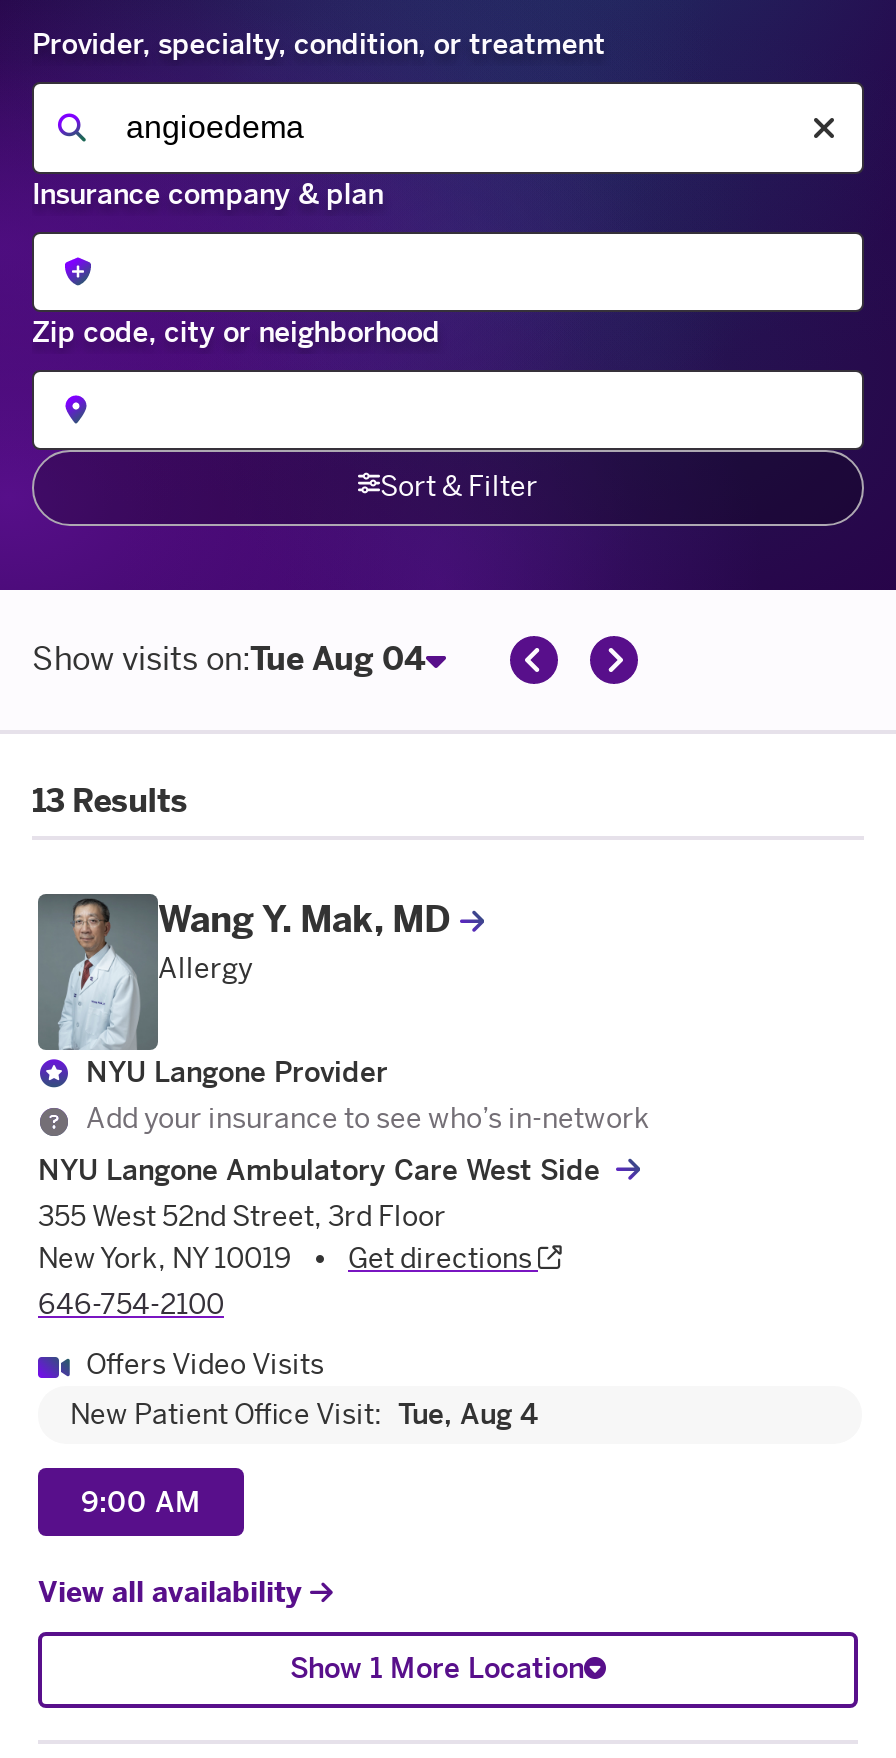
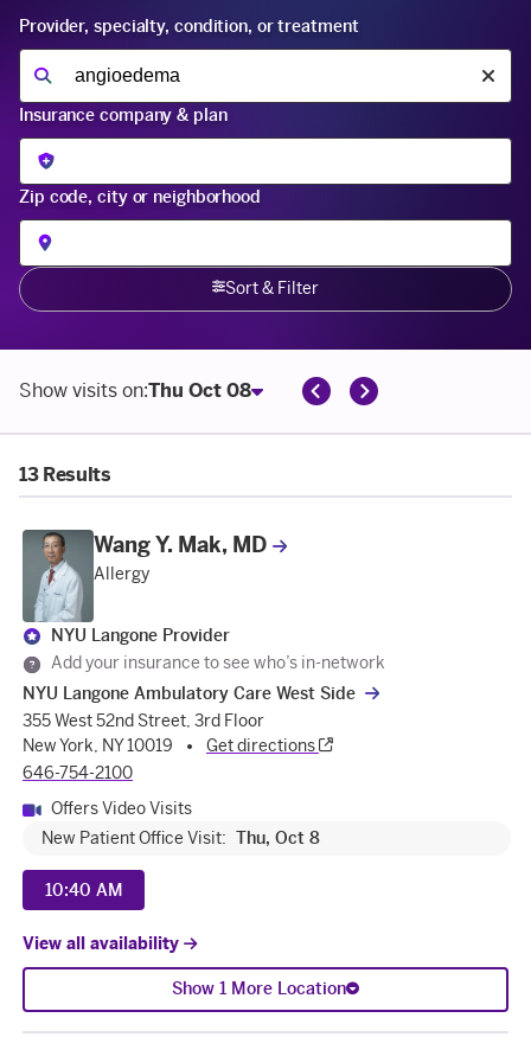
[32,640,426,678] Show visits on:Tue Aug 04 -> [19,379,251,402] Show visits on:Thu Oct 08
[70,1398,538,1432] New Patient Office Visit: Tue, Aug 4 -> [41,828,320,849] New Patient Office Visit: Thu, Oct 8
[81,1485,201,1519] 9:00 AM -> [44,880,123,900] 10:40 AM

